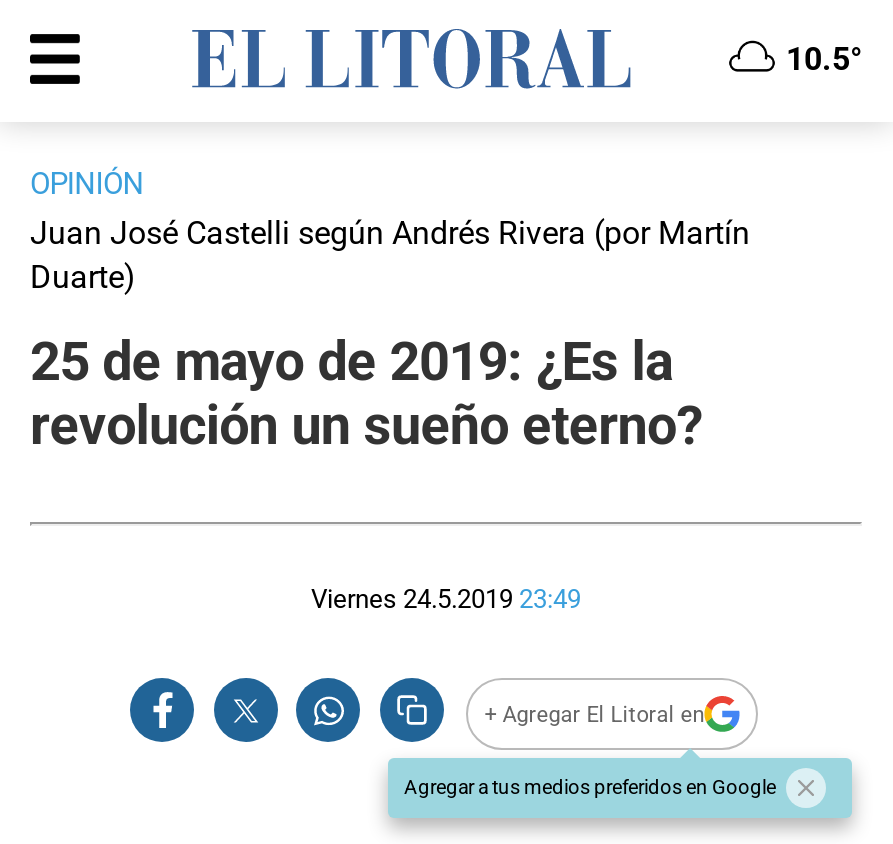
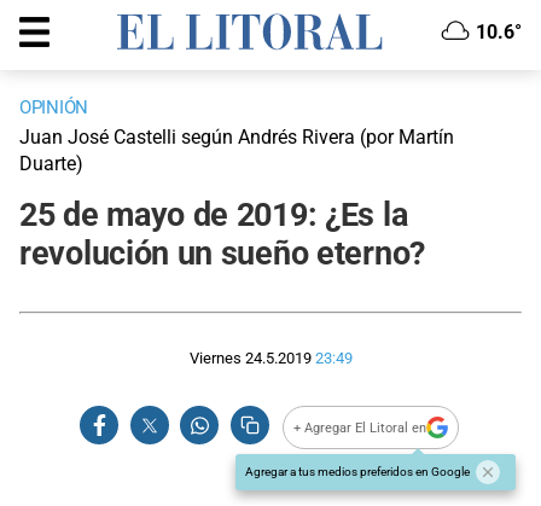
[786,39,862,77] 10.5° -> [476,20,522,43] 10.6°

